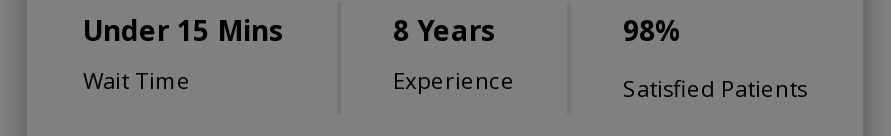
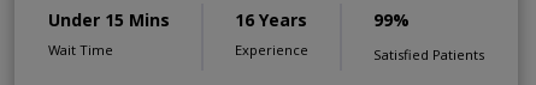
[393,10,497,48] 8 Years -> [235,8,307,31] 16 Years
[623,10,683,48] 98% -> [373,8,410,31] 99%

